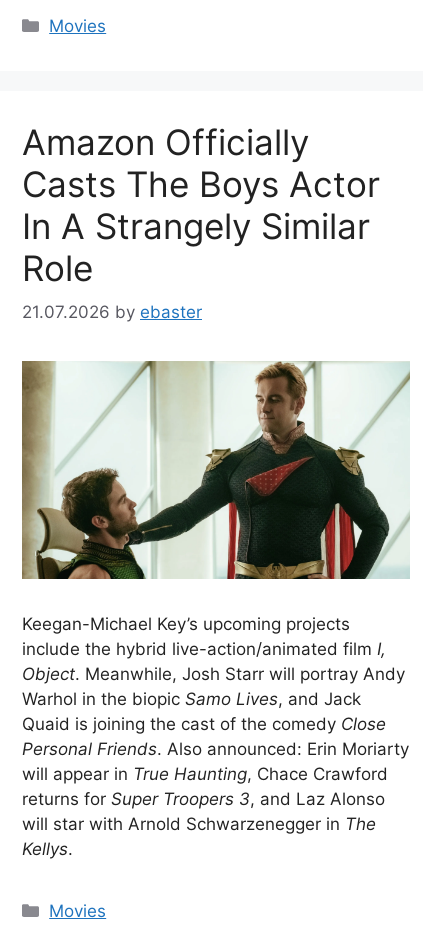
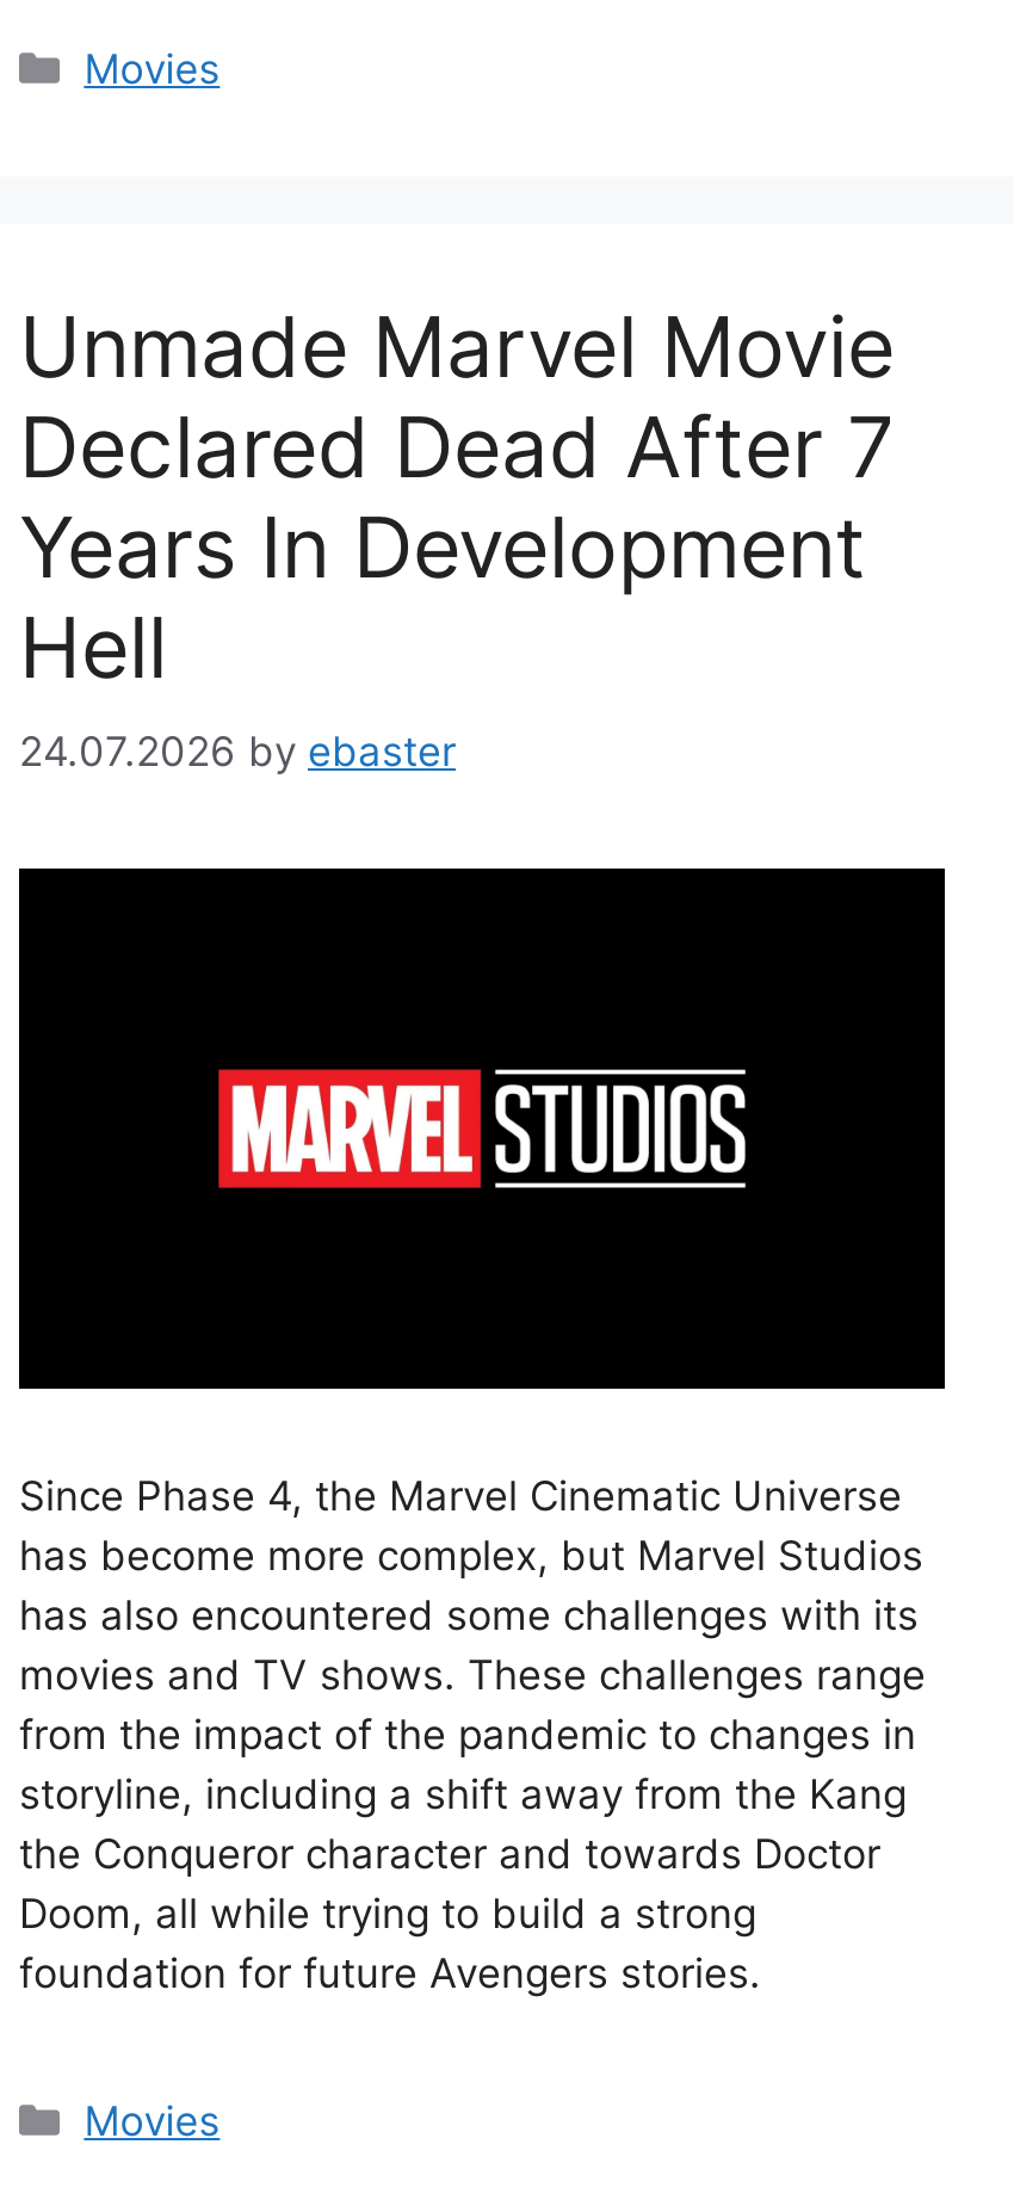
[22,120,380,322] Amazon Officially | Casts The Boys Actor | In A Strangely Similar | Role | 21.07.2026 by ebaster -> [19,295,895,775] Unmade Marvel Movie | Declared Dead After 7 | Years In Development | Hell | 24.07.2026 by ebaster
[21,360,411,859] [image] | Keegan-Michael Key’s upcoming projects | include the hybrid live-action/animated film I, | Object. Meanwhile, Josh Starr will portray Andy | Warhol in the biopic Samo Lives, and Jack | Quaid is joining the cast of the comedy Close | Personal Friends. Also announced: Erin Moriarty | will appear in True Haunting, Chace Crawford | returns for Super Troopers 3, and Laz Alonso | will star with Arnold Schwarzenegger in The | Kellys. -> [17,866,947,1997] [image] | Since Phase 4, the Marvel Cinematic Universe | has become more complex, but Marvel Studios | has also encountered some challenges with its | movies and TV shows. These challenges range | from the impact of the pandemic to changes in | storyline, including a shift away from the Kang | the Conqueror character and towards Doctor | Doom, all while trying to build a strong | foundation for future Avengers stories.

